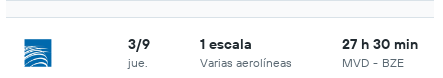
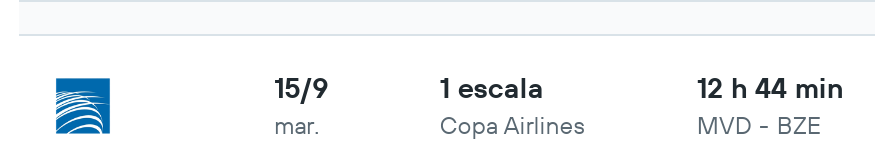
[128,35,150,70] 3/9 | jue. -> [274,70,328,140] 15/9 | mar.
[342,35,418,53] 27 h 30 min -> [697,70,843,106] 12 h 44 min
[200,55,292,70] Varias aerolíneas -> [440,110,586,140] Copa Airlines

